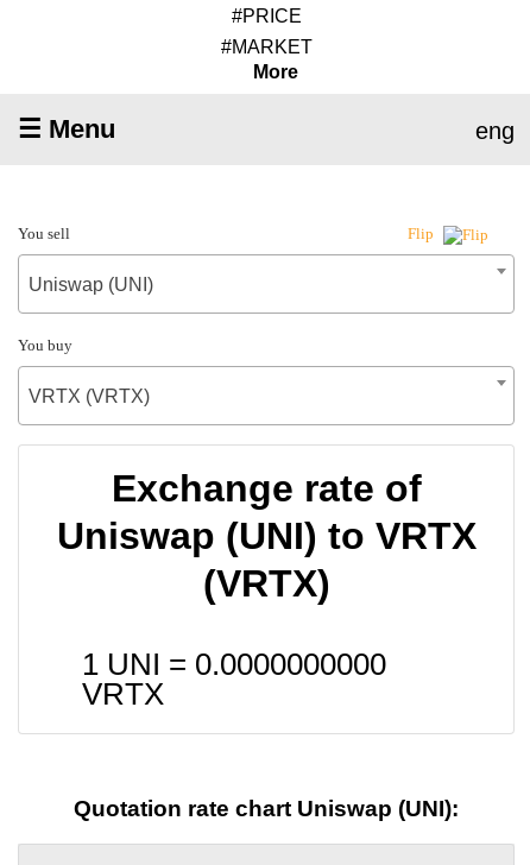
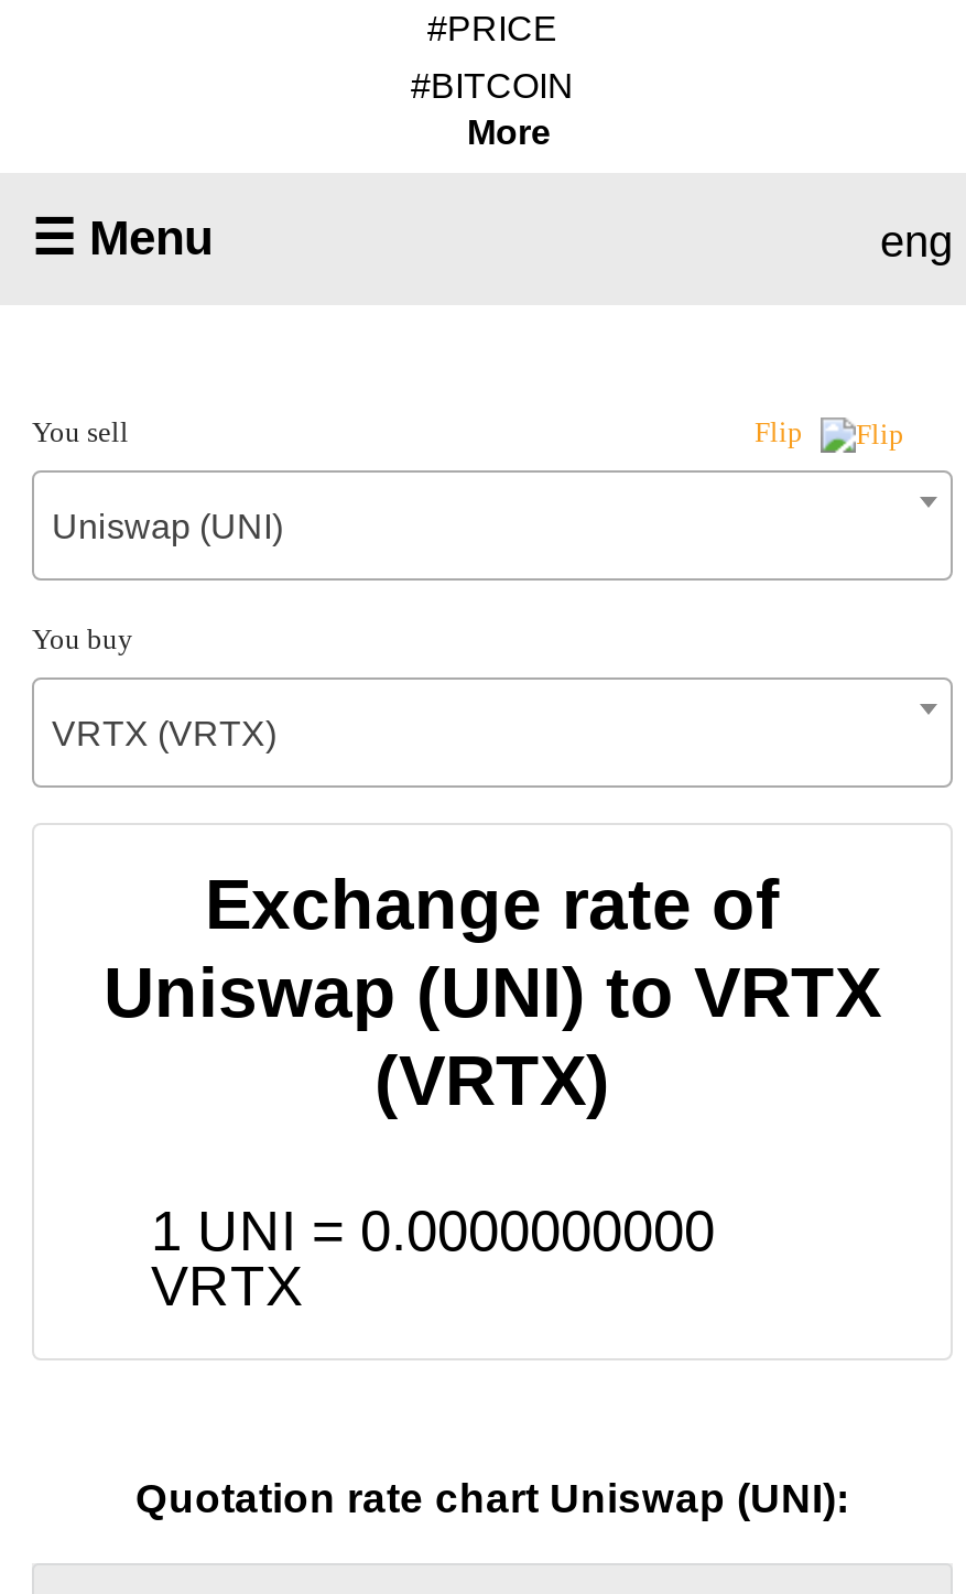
[220,36,312,57] #MARKET -> [411,67,574,104] #BITCOIN

